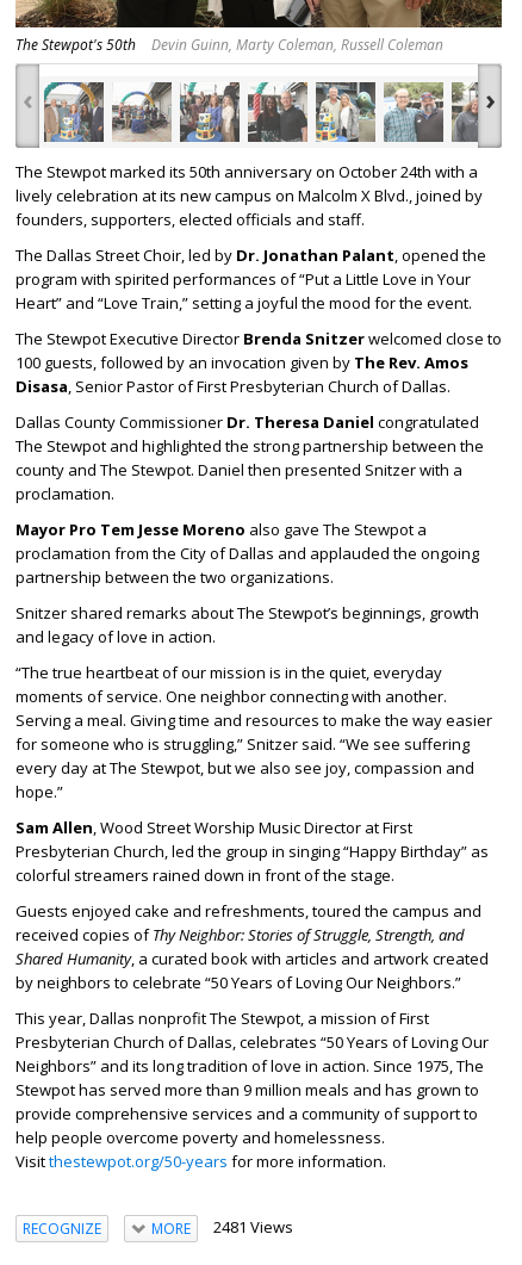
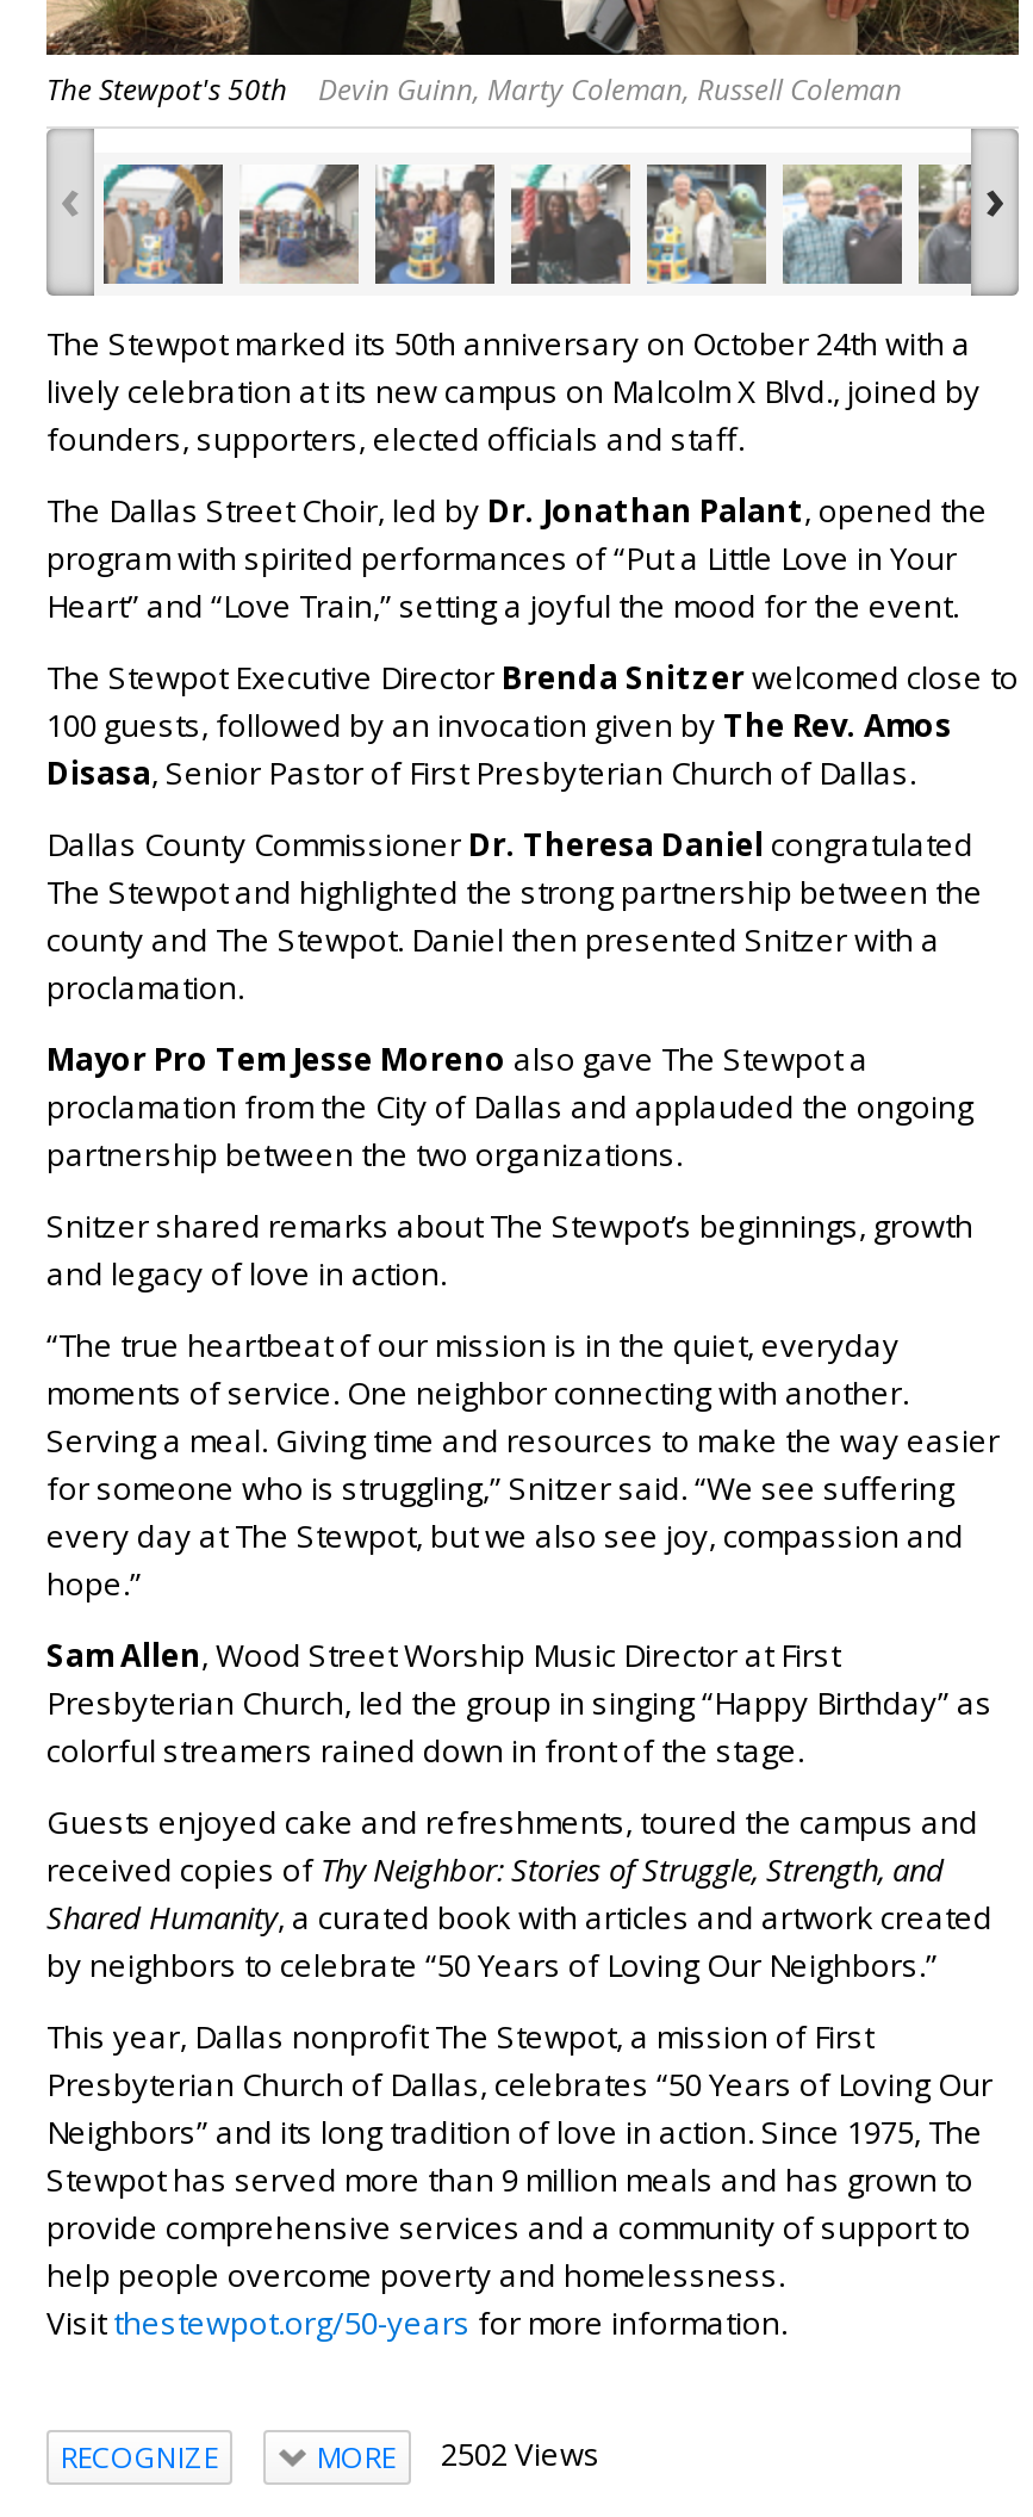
[151,1216,293,1239] MORE 2481 Views -> [317,2433,600,2478] MORE 2502 Views

